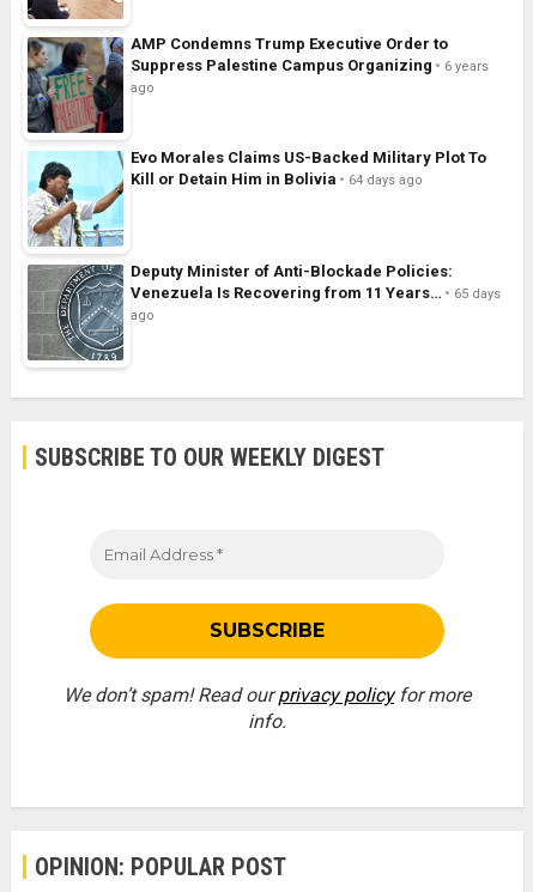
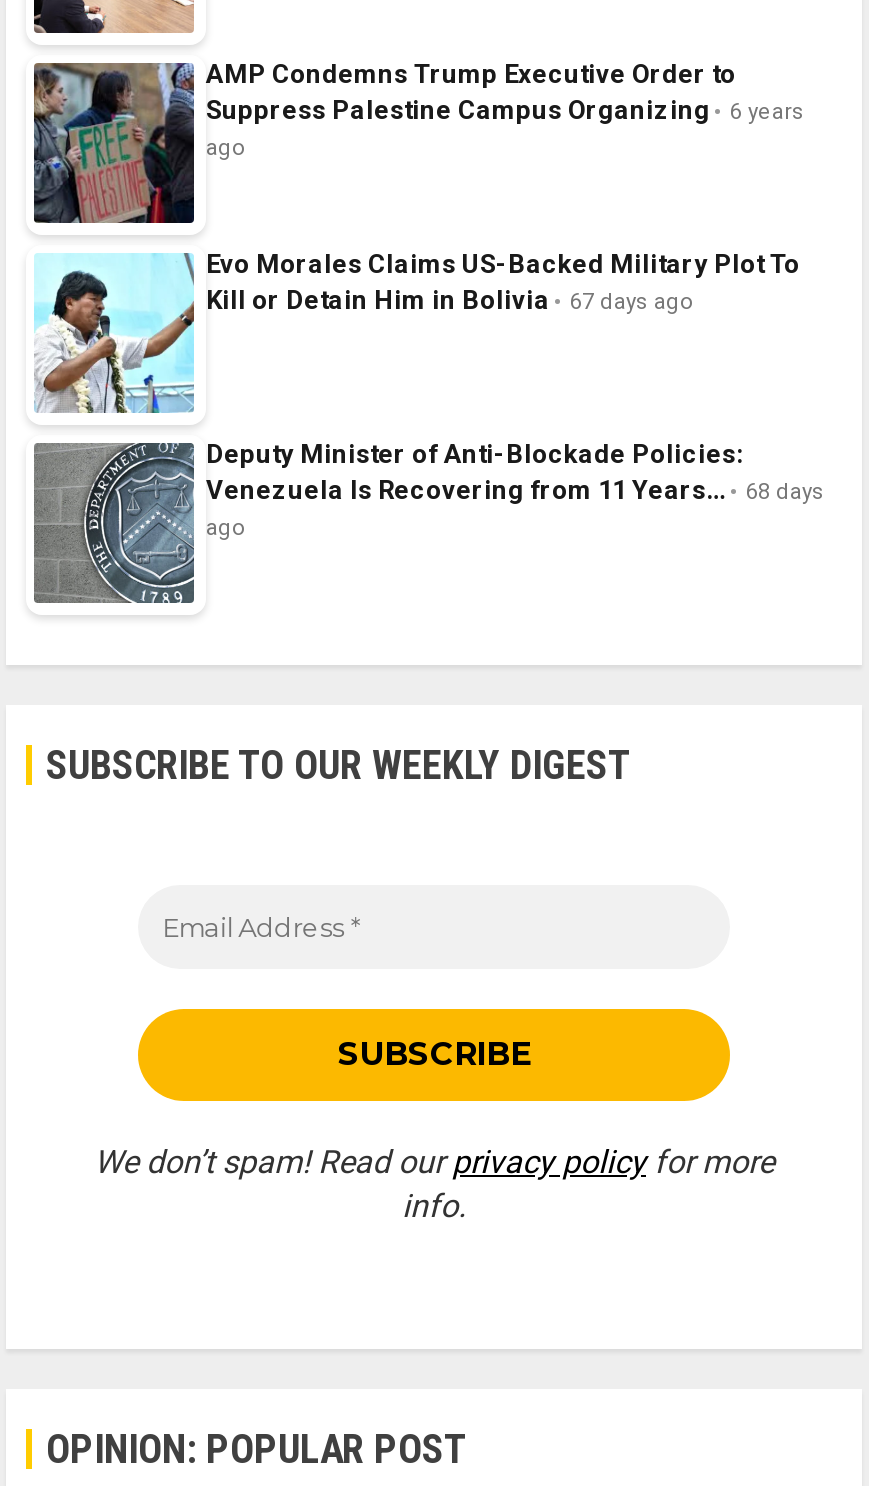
[131,170,423,188] Kill or Detain Him in Bolivia 64 days ago -> [206,284,694,314] Kill or Detain Him in Bolivia 67 days ago
[131,284,501,302] Venezuela Is Recovering from 11 Years… 65 days -> [206,474,824,504] Venezuela Is Recovering from 11 Years… 68 days

